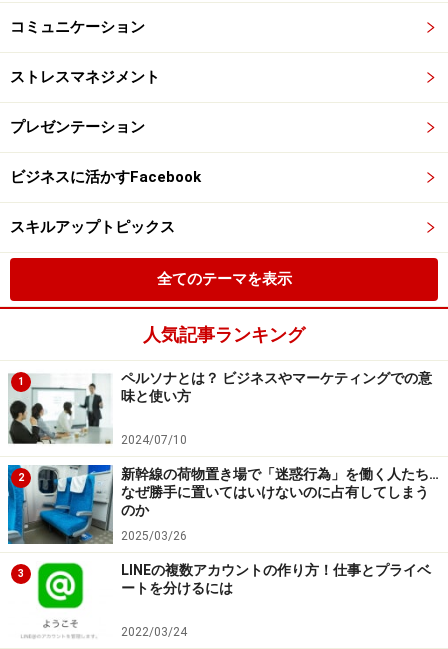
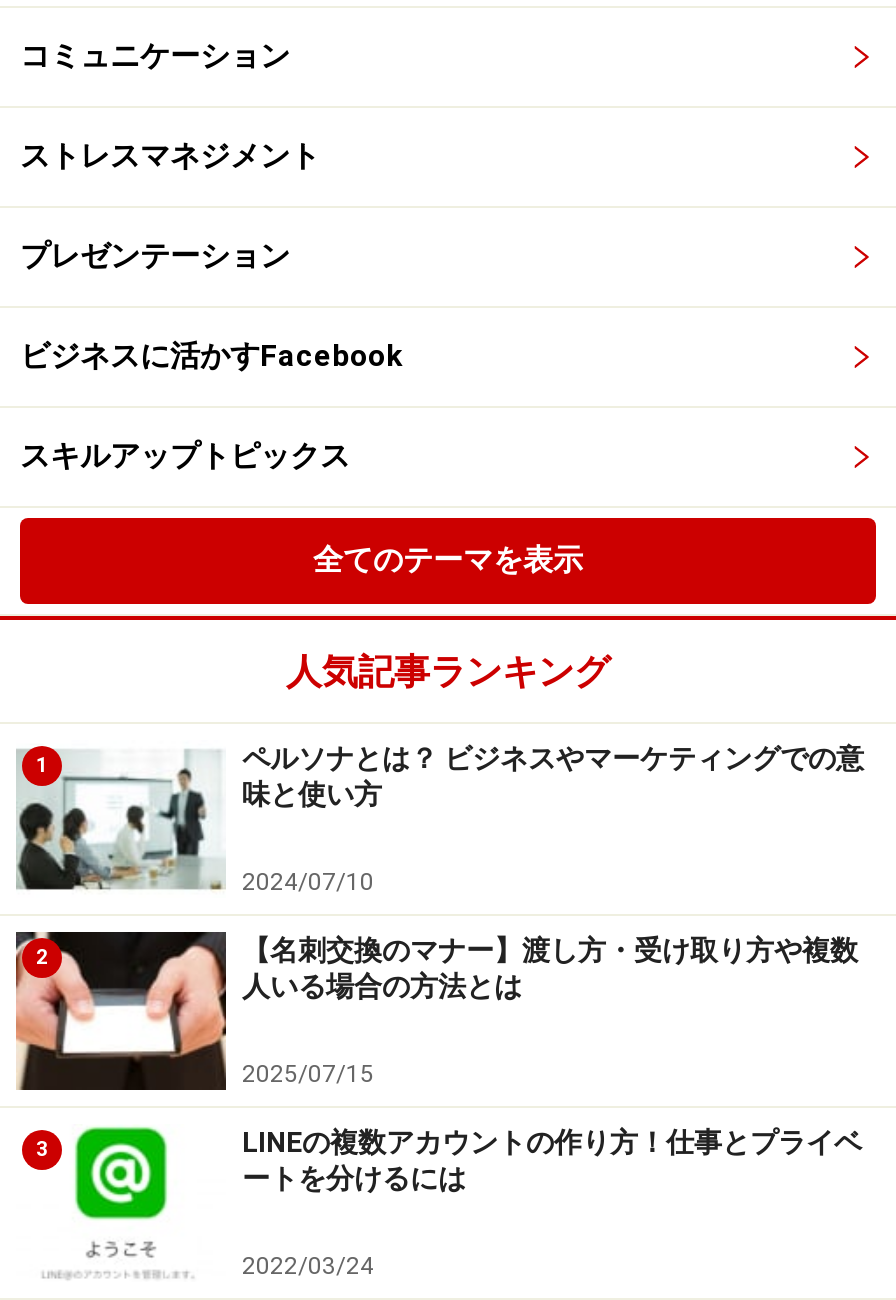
[7,464,439,545] [image] | 新幹線の荷物置き場で「迷惑行為」を働く人たち… | なぜ勝手に置いてはいけないのに占有してしまう | のか -> [14,930,858,1092] [image] | 【名刺交換のマナー】渡し方・受け取り方や複数 | 人いる場合の方法とは
[121,529,187,543] 2025/03/26 -> [242,1060,374,1088] 2025/07/15

